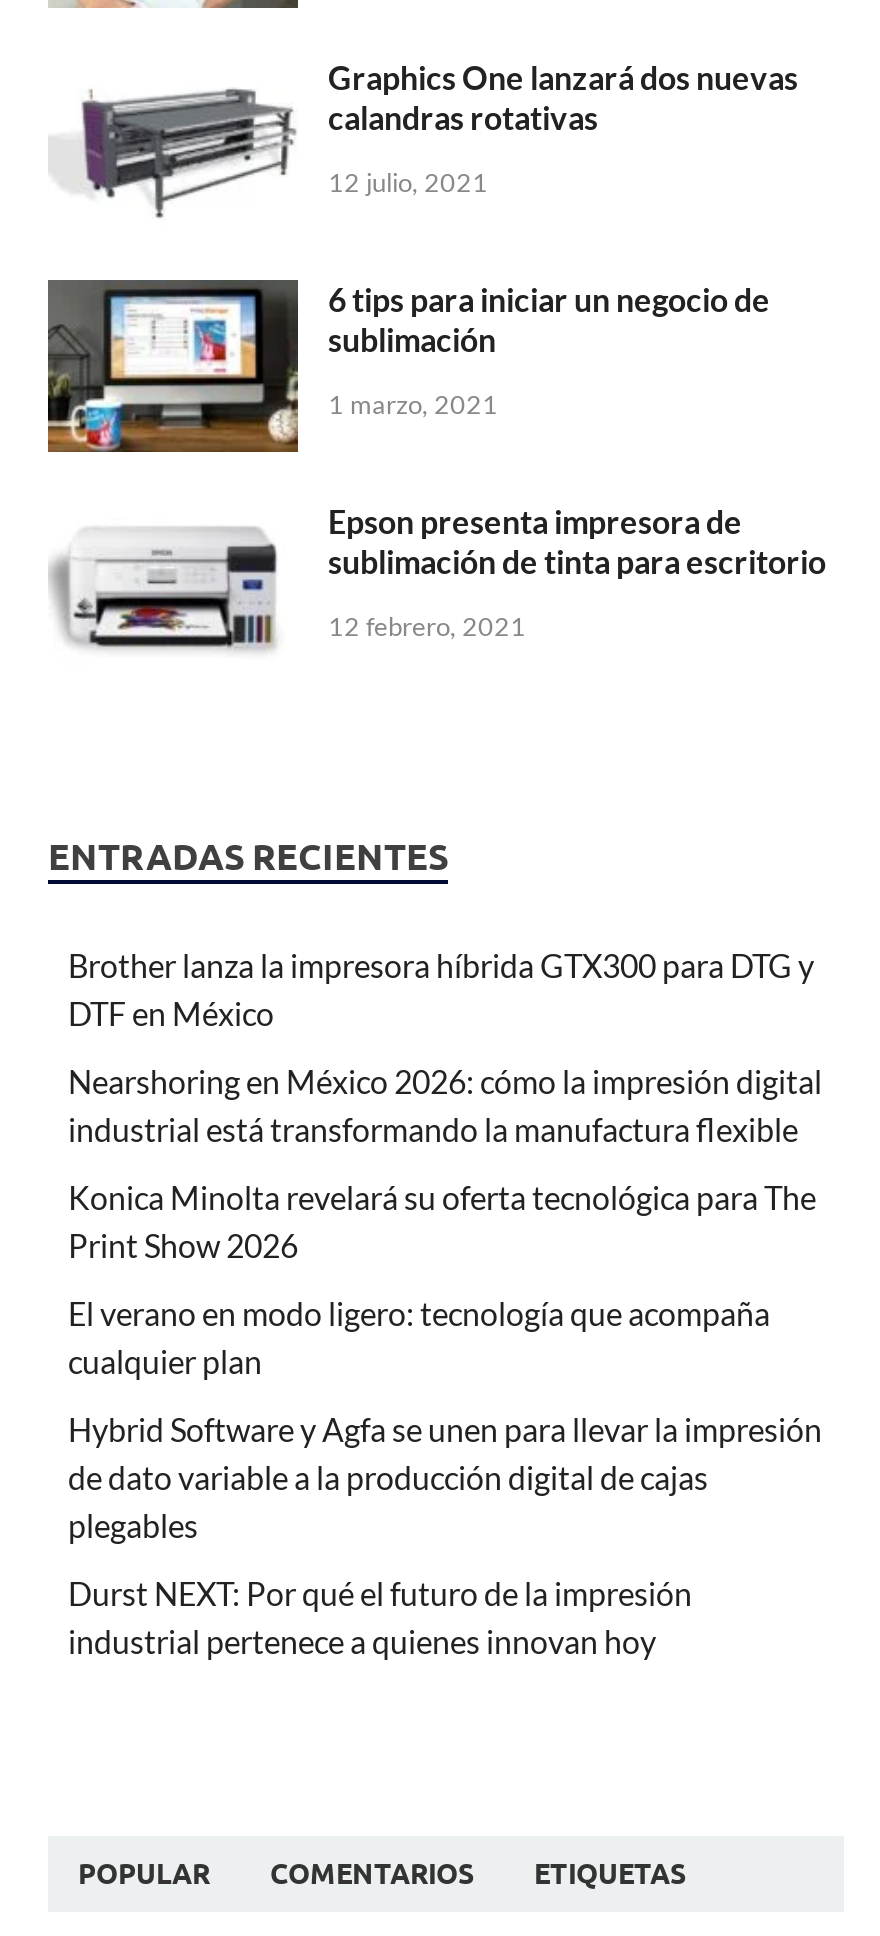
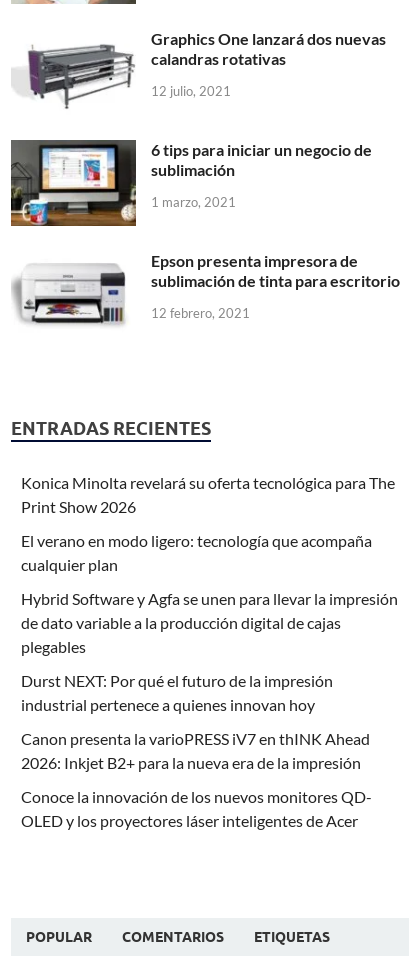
[68,946,822,1148] Brother lanza la impresora híbrida GTX300 para DTG y | DTF en México | Nearshoring en México 2026: cómo la impresión digital | industrial está transformando la manufactura flexible -> none
moved [68,1178,822,1660] -> [21,473,398,714]: Konica Minolta revelará su oferta tecnológica para The | Print Show 2026 | El verano en modo ligero: tecnología que acompaña | ... | Durst NEXT: Por qué el futuro de la impresión | industrial pertenece a quienes innovan hoy
none -> [21,729,372,830] Canon presenta la varioPRESS iV7 en thINK Ahead | 2026: Inkjet B2+ para la nueva era de la impresión | Conoce la innovación de los nuevos monitores QD- | OLED y los proyectores láser inteligentes de Acer

